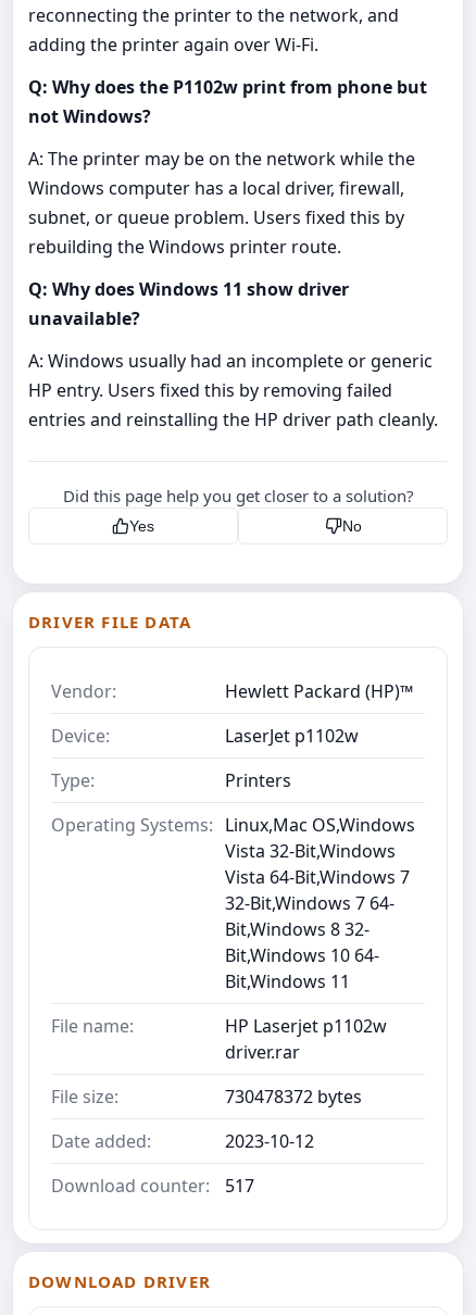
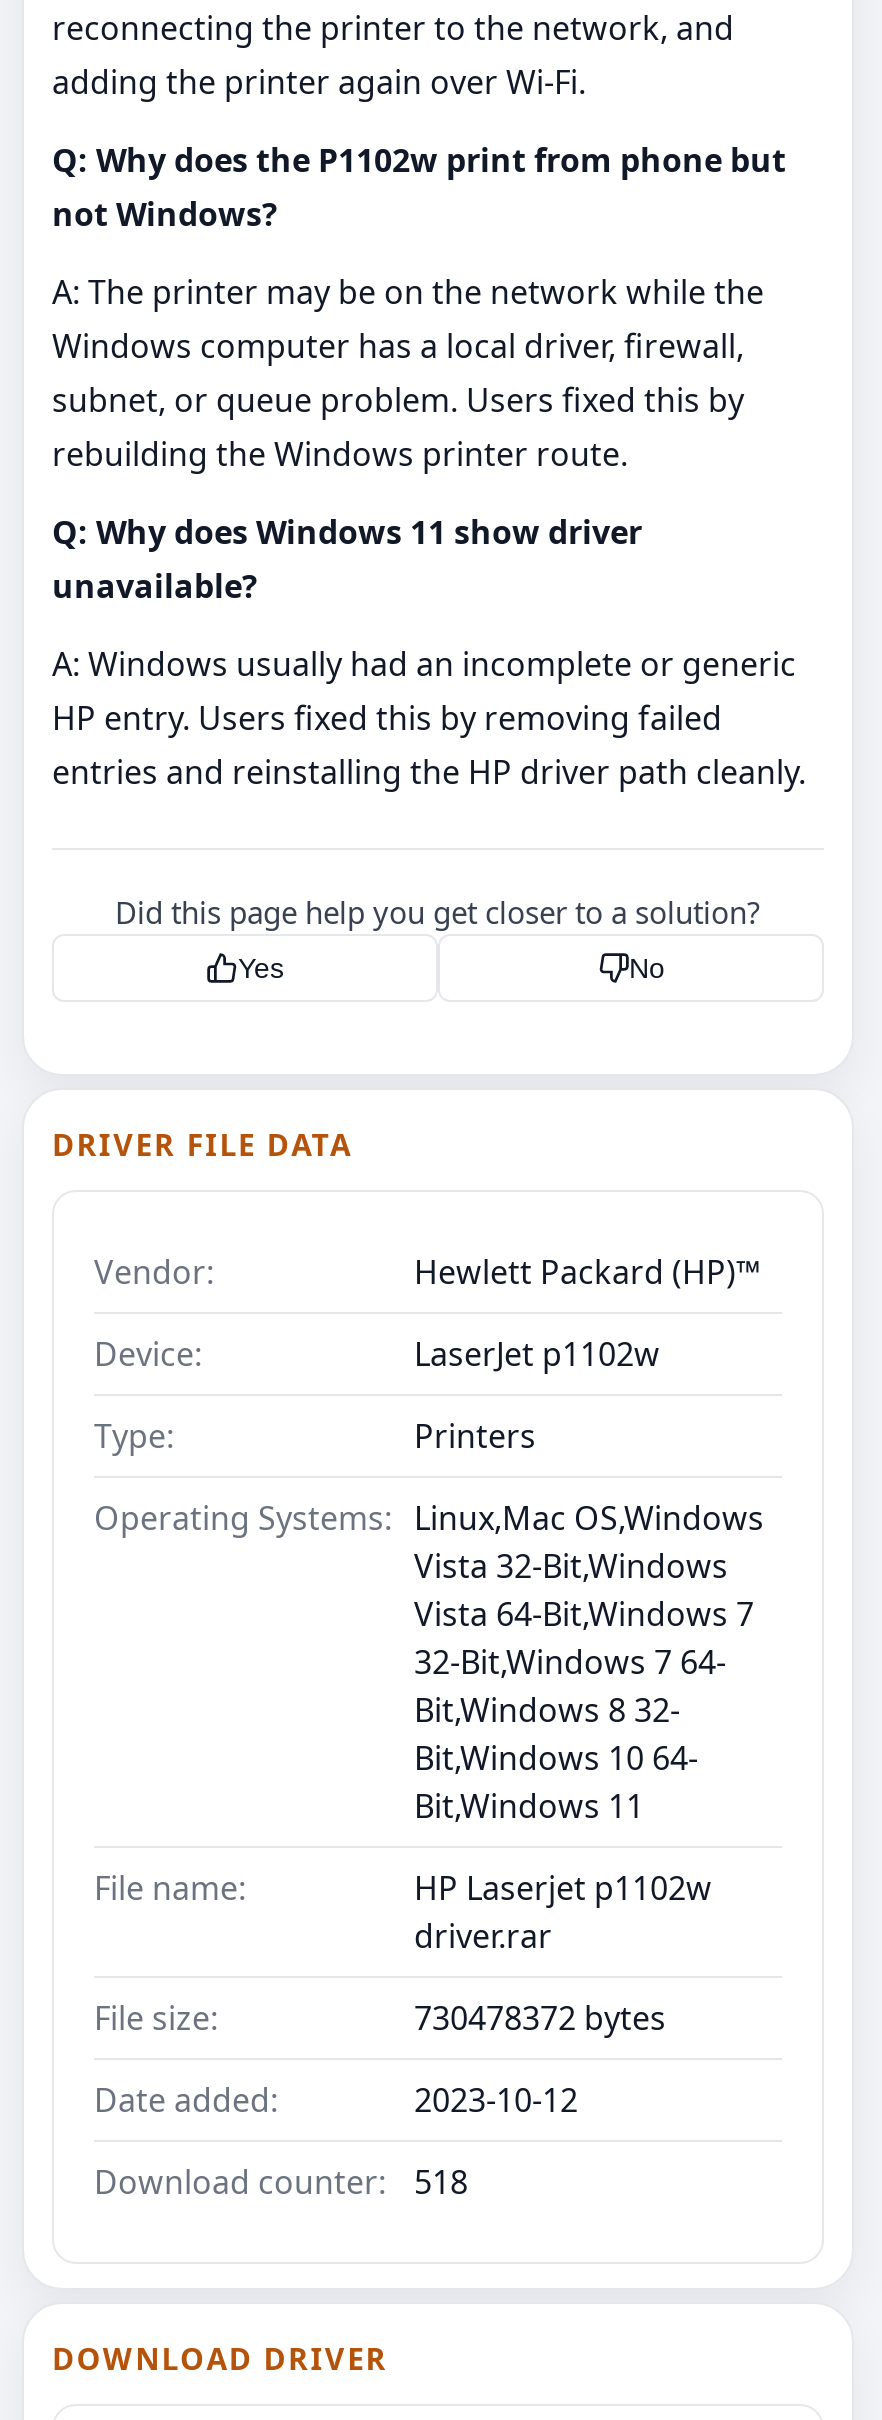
[51,1174,254,1198] Download counter: 517 -> [94,2160,468,2204] Download counter: 518

